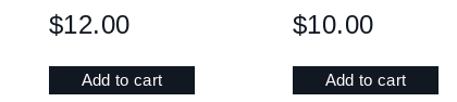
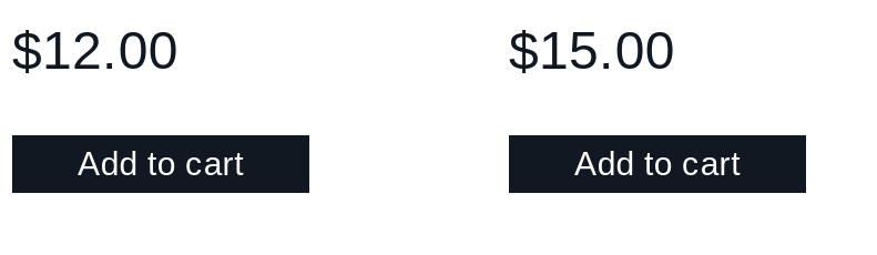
[293,10,374,39] $10.00 -> [509,20,675,80] $15.00

